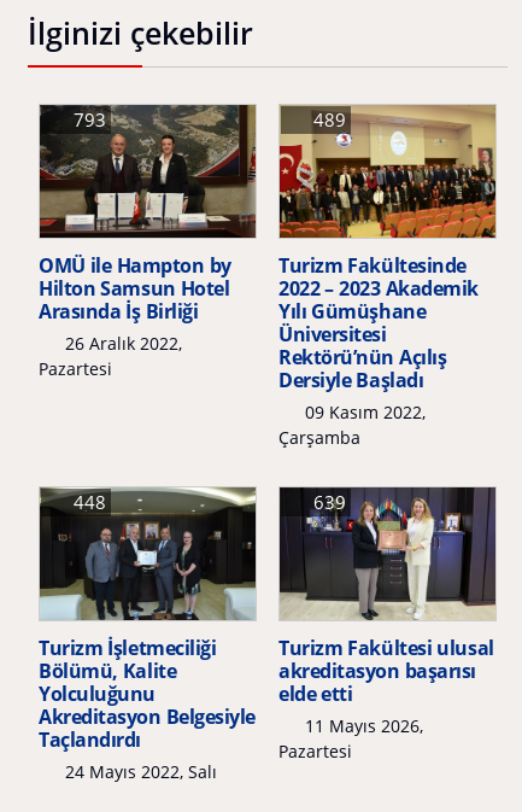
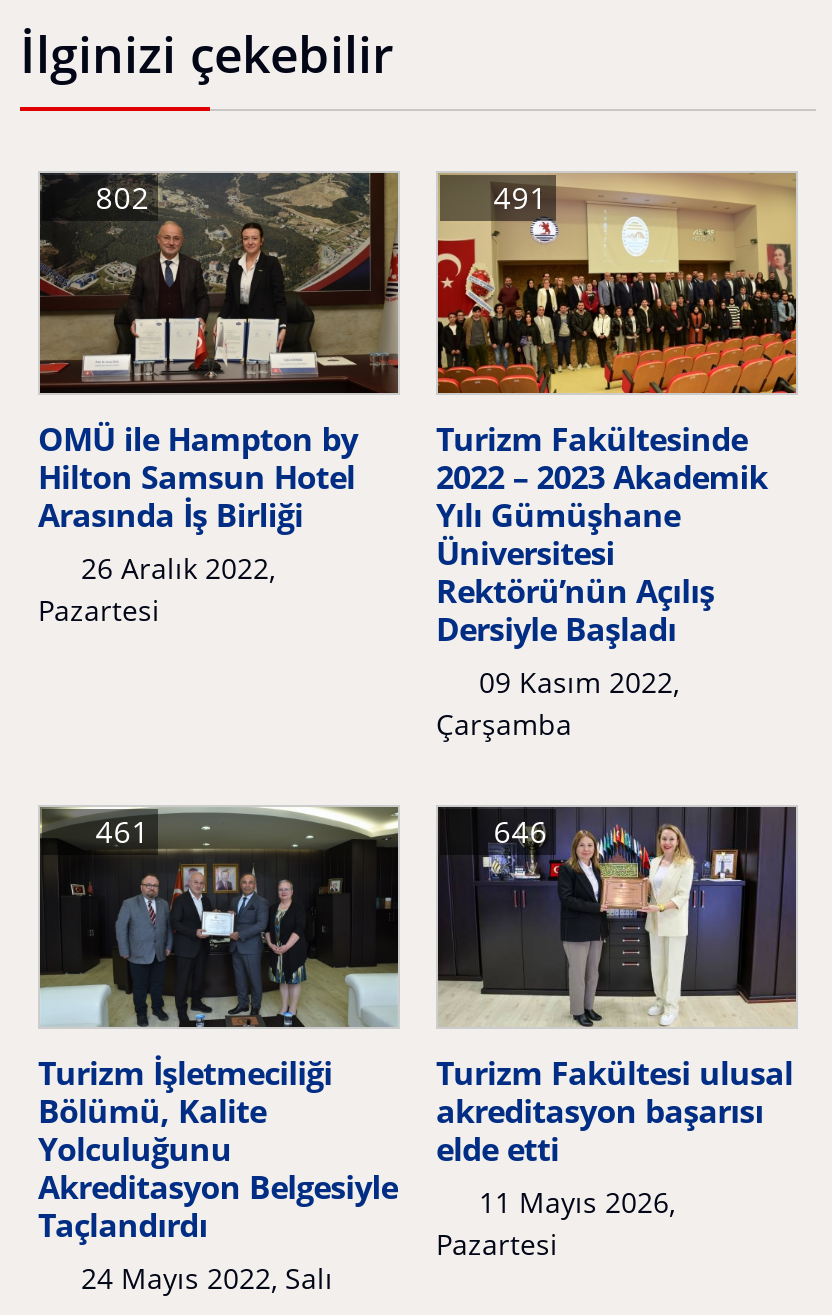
[68,108,106,132] 793 -> [88,178,150,218] 802
[308,108,346,132] 489 -> [486,178,548,218] 491
[68,490,106,514] 448 -> [88,812,150,852] 461
[308,490,346,514] 639 -> [486,812,548,852] 646

